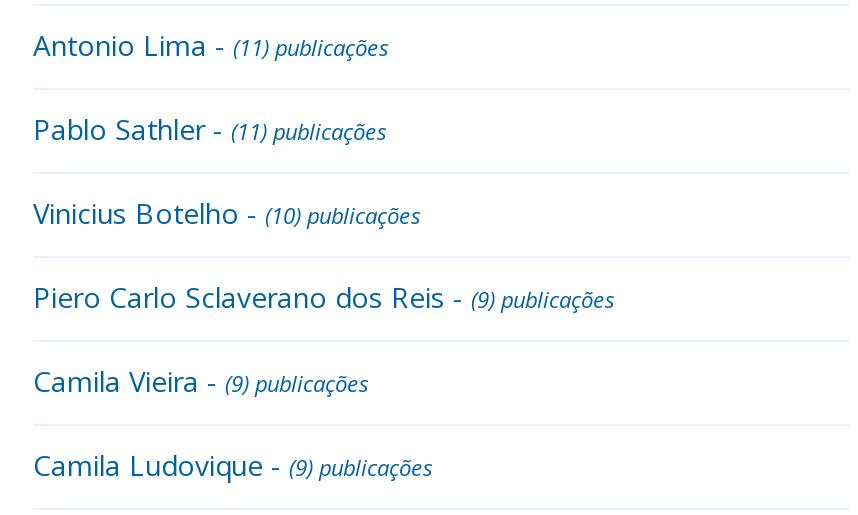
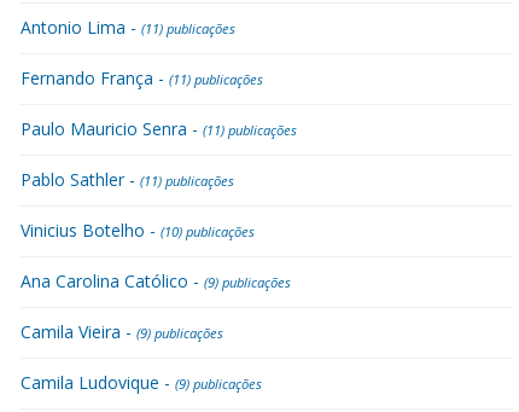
none -> [21,66,297,140] Fernando França - (11) publicações | Paulo Mauricio Senra - (11) publicações
[33,278,615,316] Piero Carlo Sclaverano dos Reis - (9) publicações -> [21,269,291,292] Ana Carolina Católico - (9) publicações

